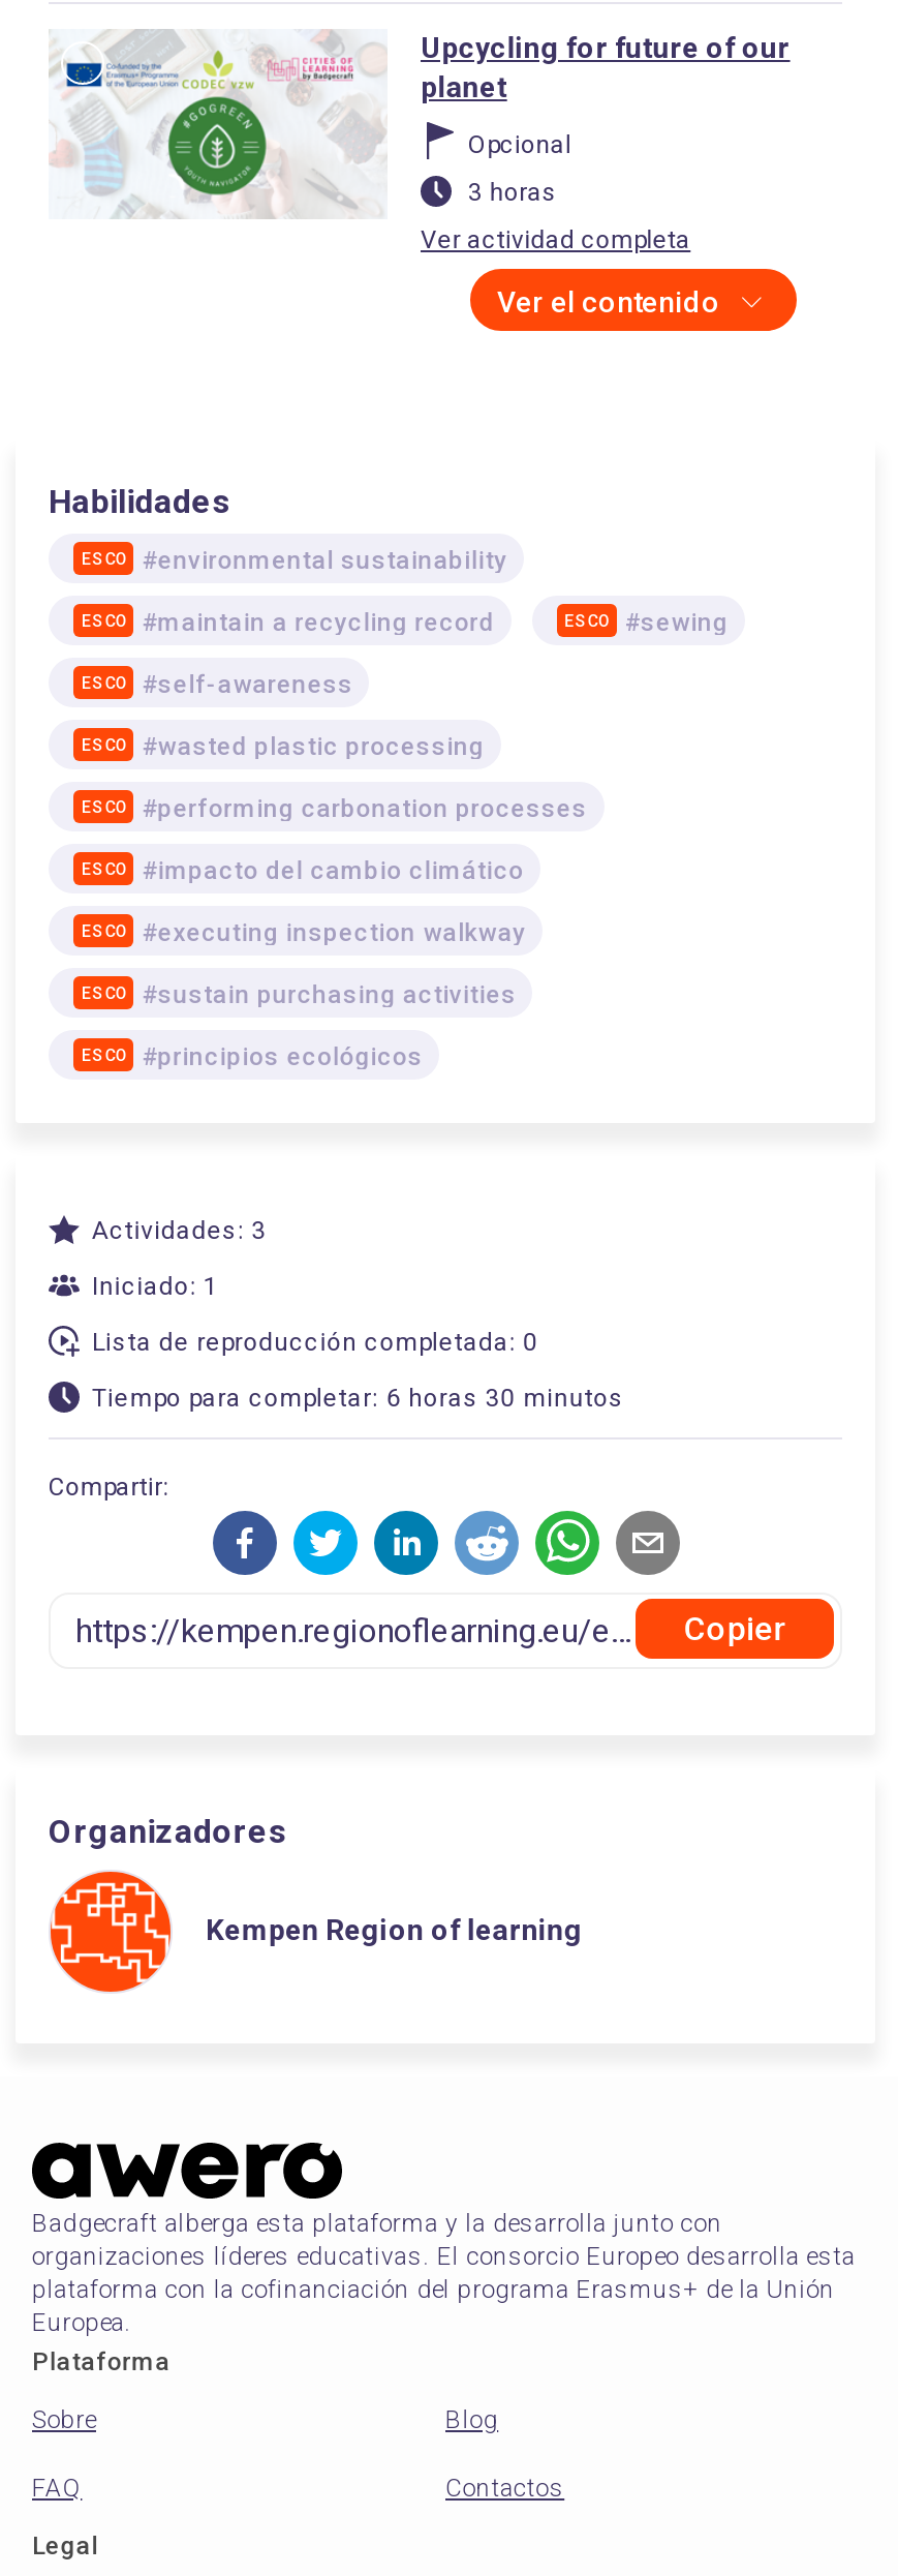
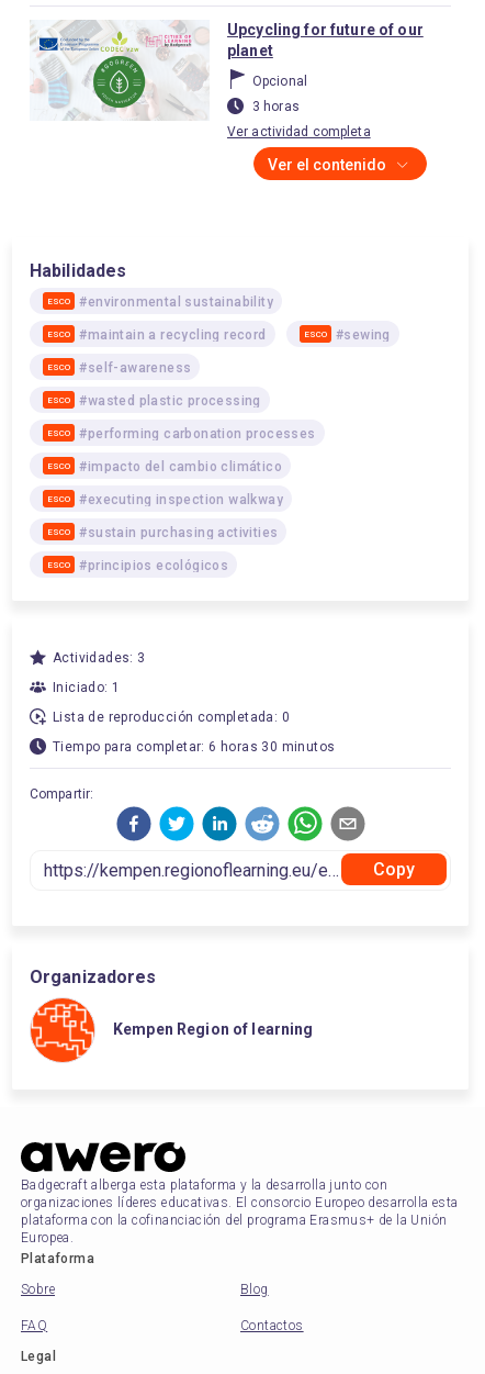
[683,1609,786,1648] Copier -> [373,859,415,880] Copy

